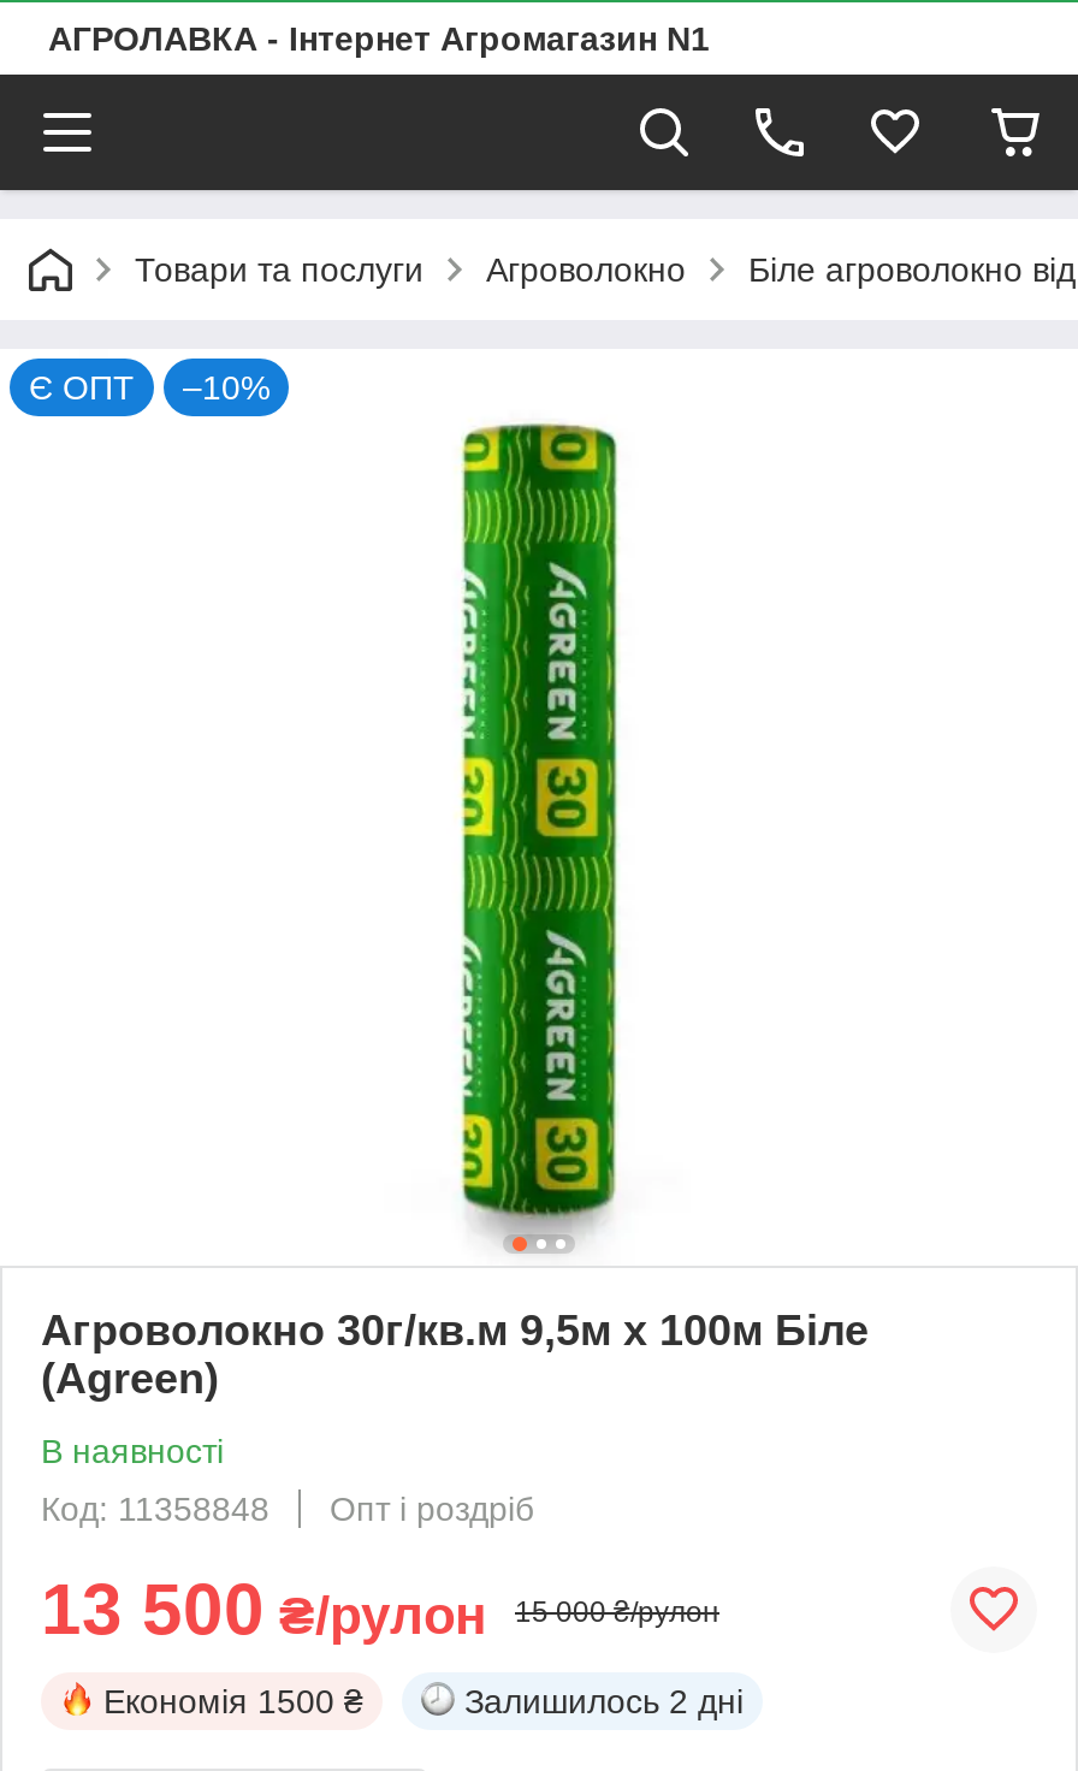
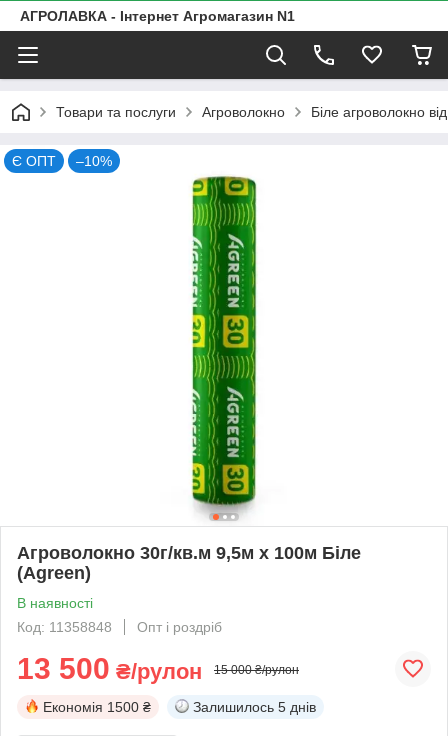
[464,1681,744,1720] Залишилось 2 дні -> [193,699,316,715] Залишилось 5 днів

